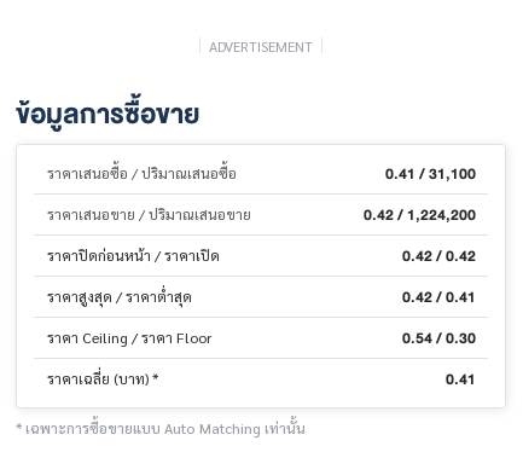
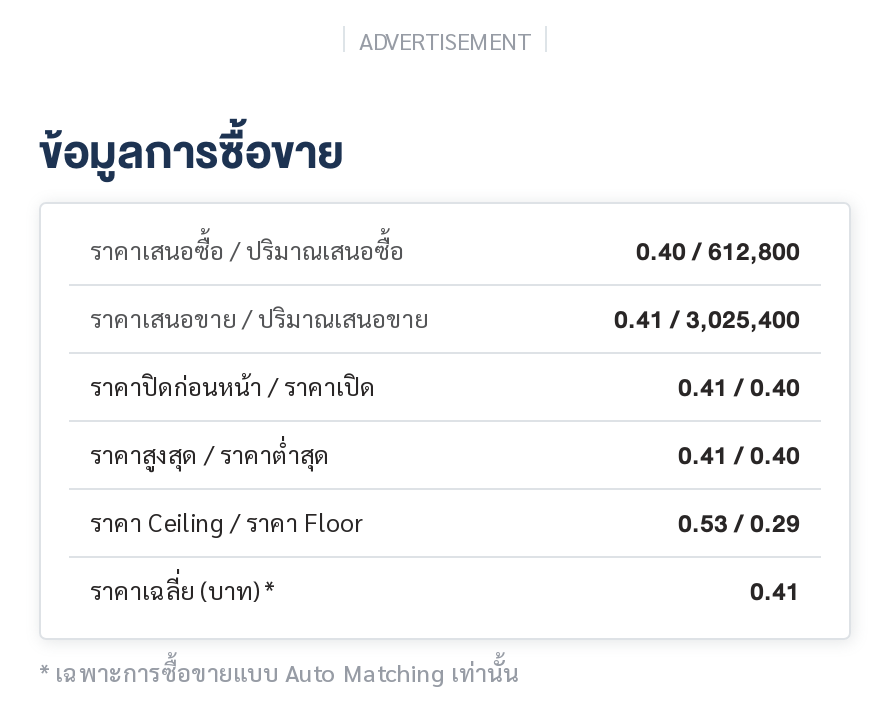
[385,161,475,186] 0.41 / 31,100 -> [636,230,800,272] 0.40 / 612,800
[363,202,475,227] 0.42 / 1,224,200 -> [614,298,800,340] 0.41 / 3,025,400
[402,243,475,268] 0.42 / 0.42 -> [678,366,800,408] 0.41 / 0.40
[402,284,475,309] 0.42 / 0.41 -> [678,434,800,476] 0.41 / 0.40
[402,325,475,350] 0.54 / 0.30 -> [678,502,800,544] 0.53 / 0.29

